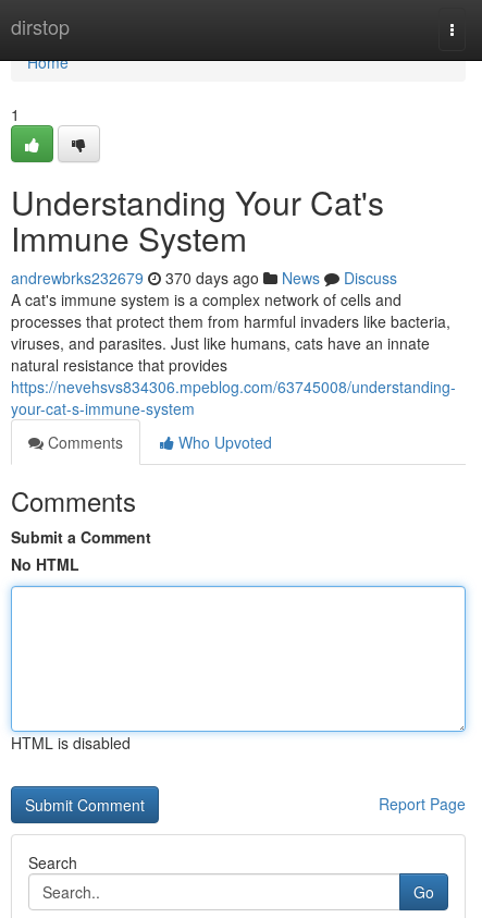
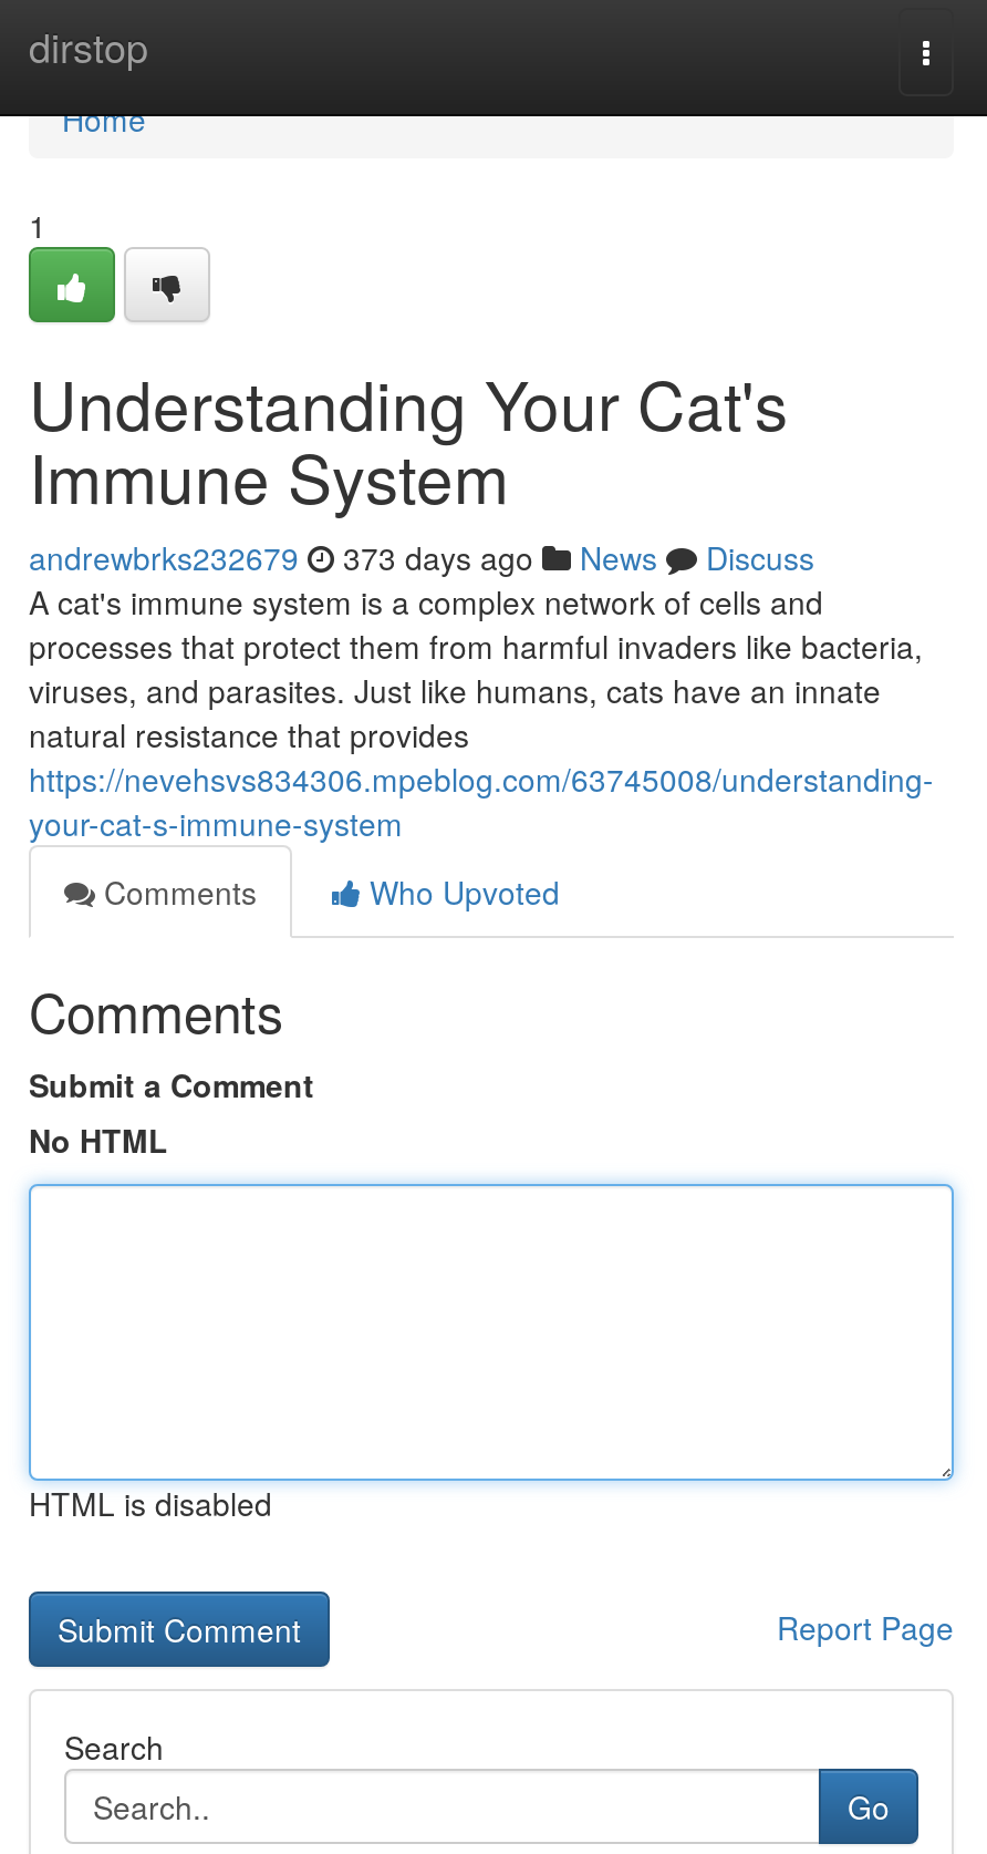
[11,267,397,289] andrewbrks232679 370 days ago News Discuss -> [29,535,814,579] andrewbrks232679 373 days ago News Discuss

